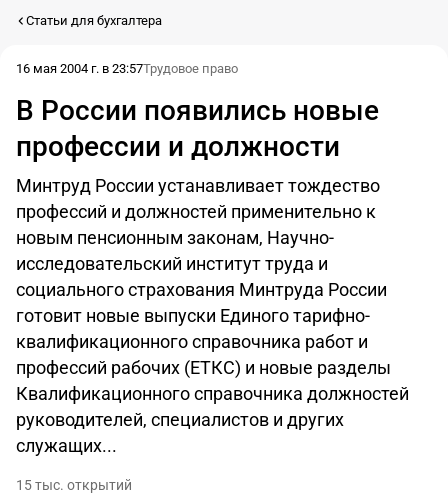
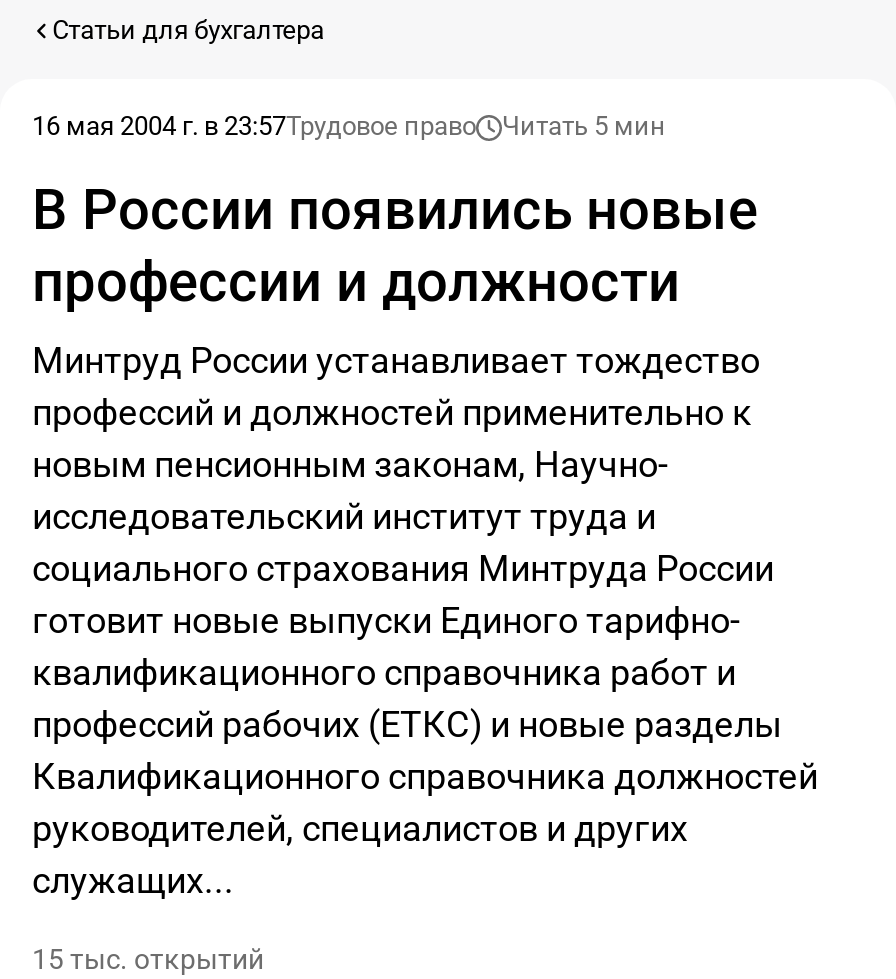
none -> [502,111,666,141] Читать 5 мин

